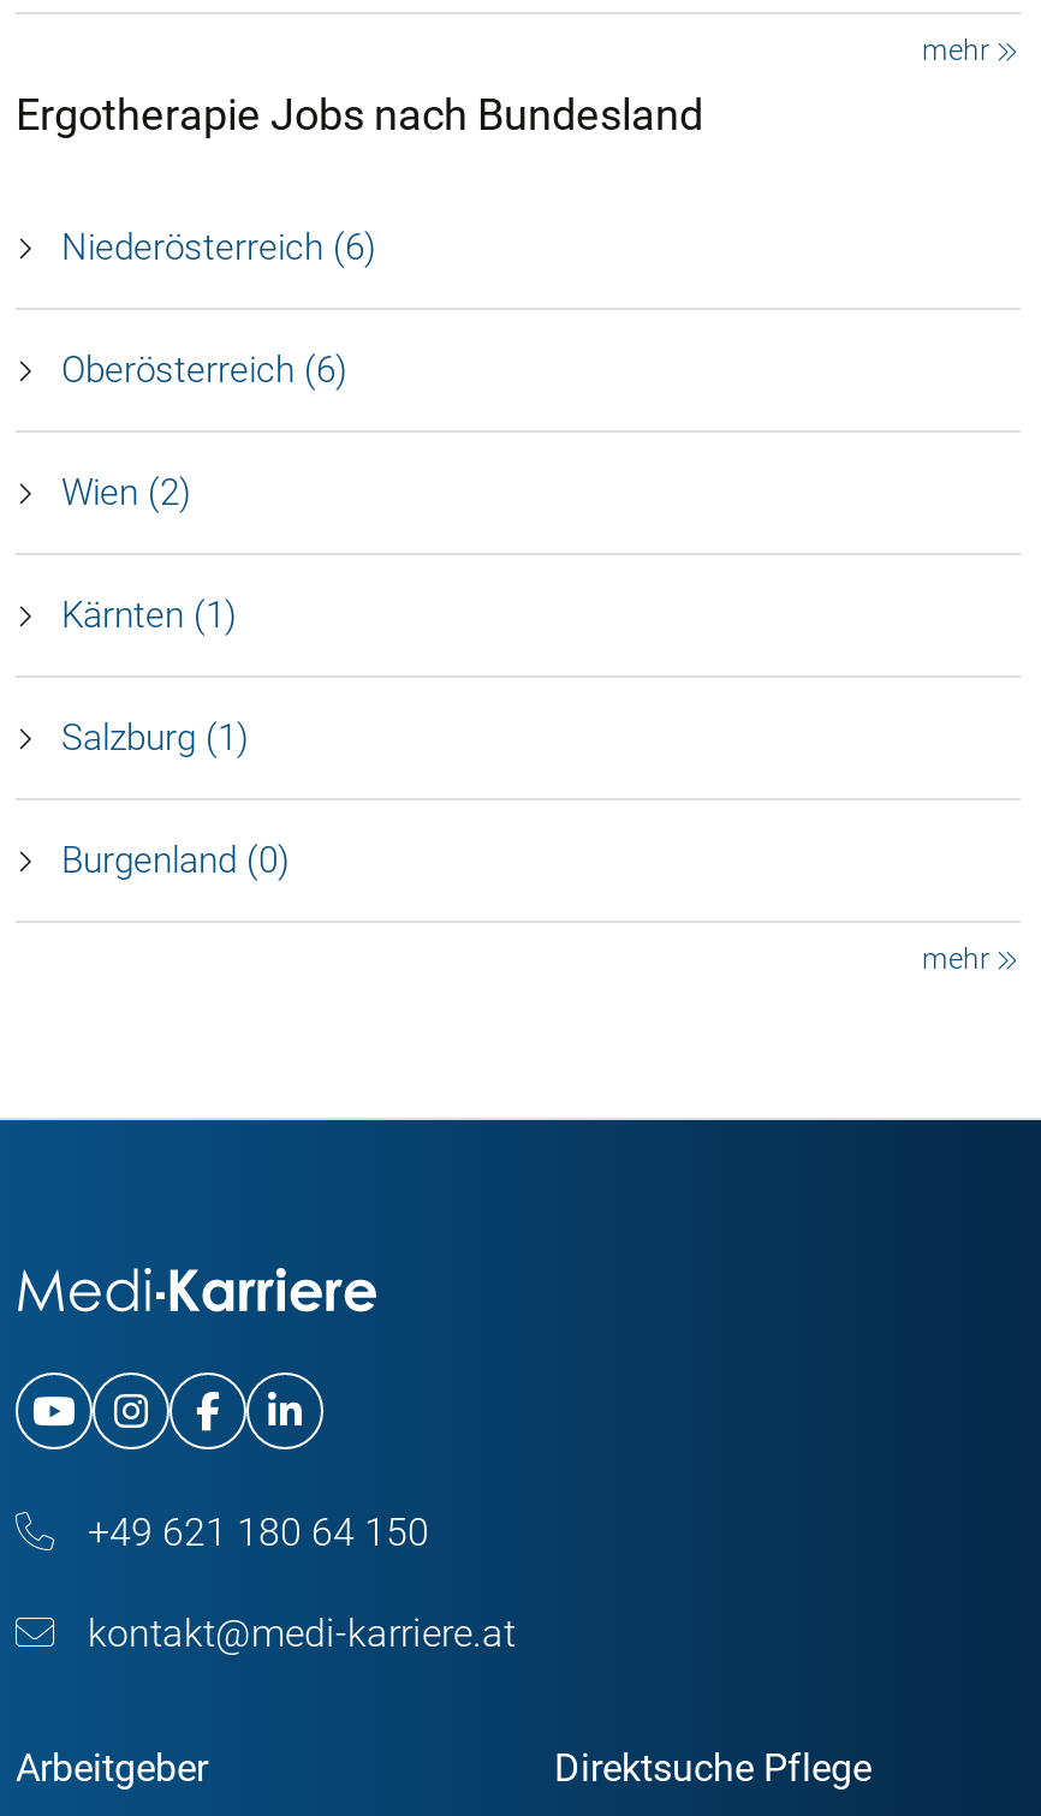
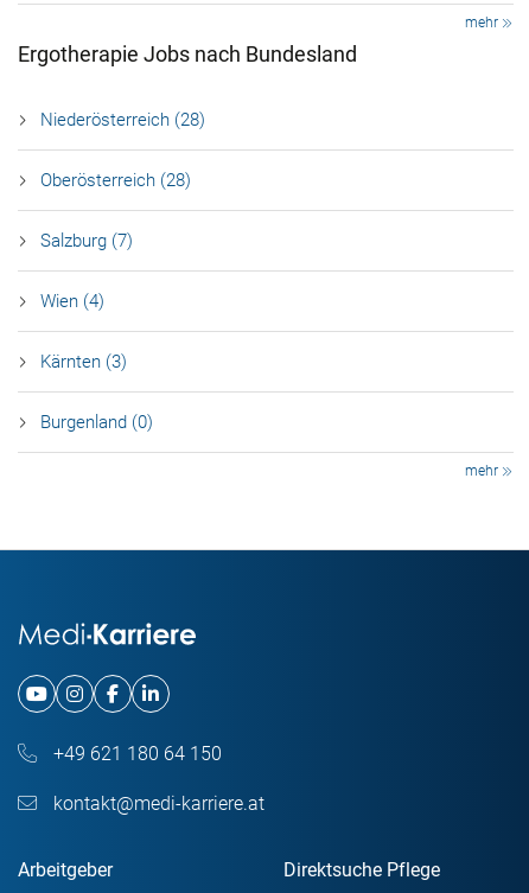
[61,226,376,269] Niederösterreich (6) -> [40,109,205,130] Niederösterreich (28)
[61,349,347,392] Oberösterreich (6) -> [40,170,191,191] Oberösterreich (28)
[61,471,191,514] Wien (2) -> [40,230,133,251] Salzburg (7)
[61,594,237,637] Kärnten (1) -> [40,291,104,312] Wien (4)
[61,716,249,760] Salzburg (1) -> [40,351,127,372] Kärnten (3)

